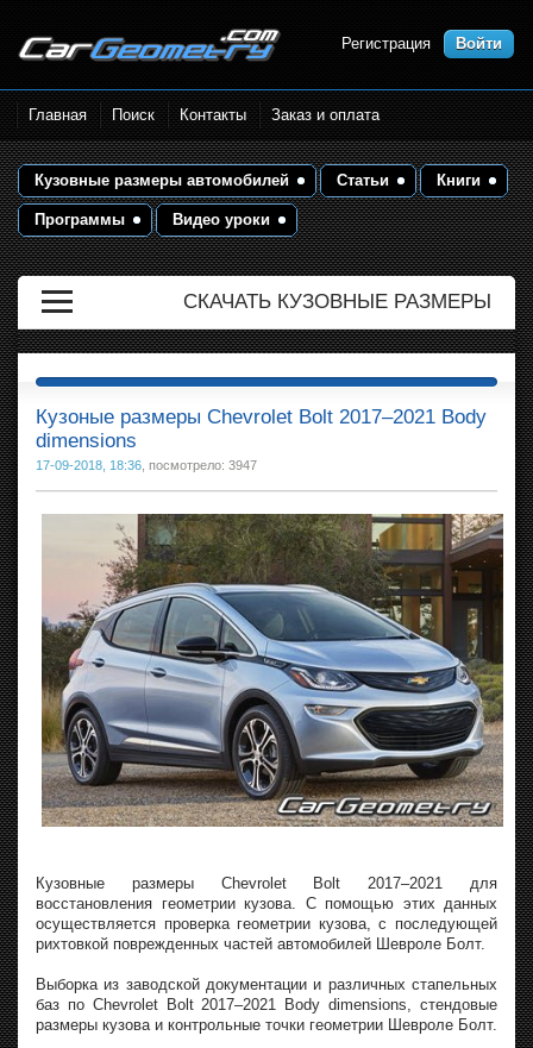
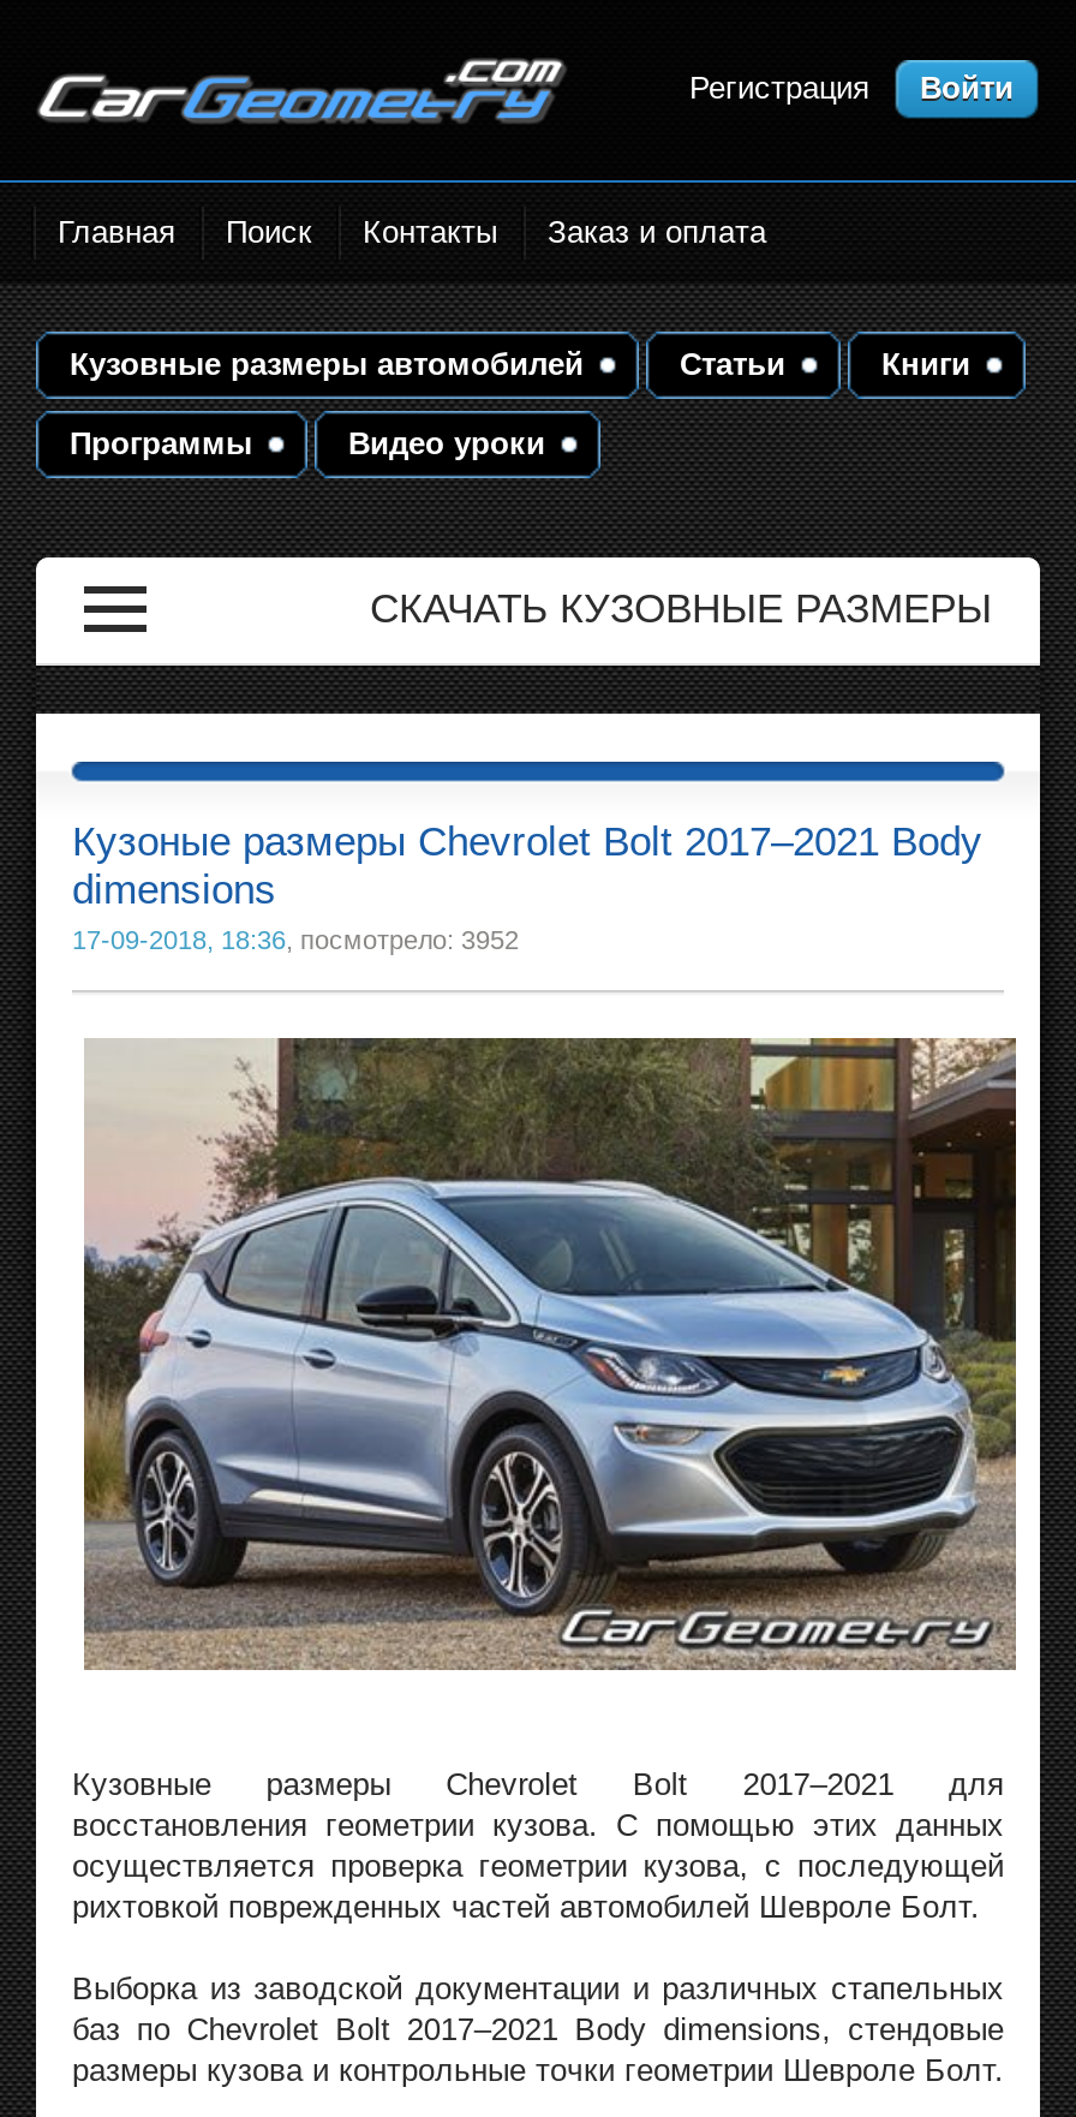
[36,458,257,472] 17-09-2018, 18:36, посмотрело: 3947 -> [72,925,519,954] 17-09-2018, 18:36, посмотрело: 3952

